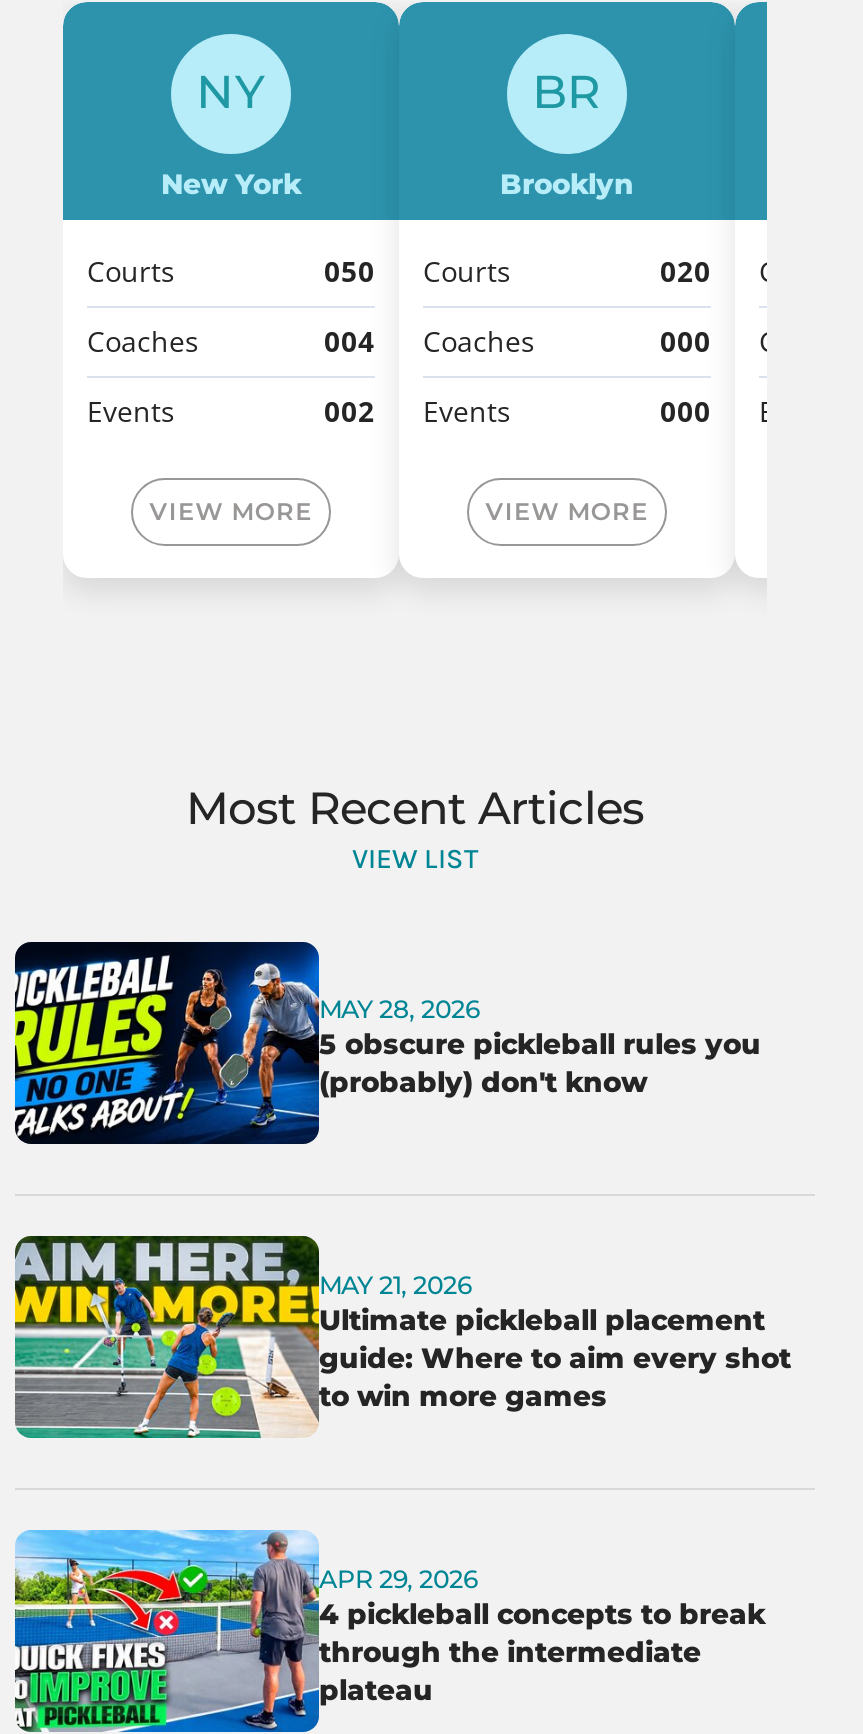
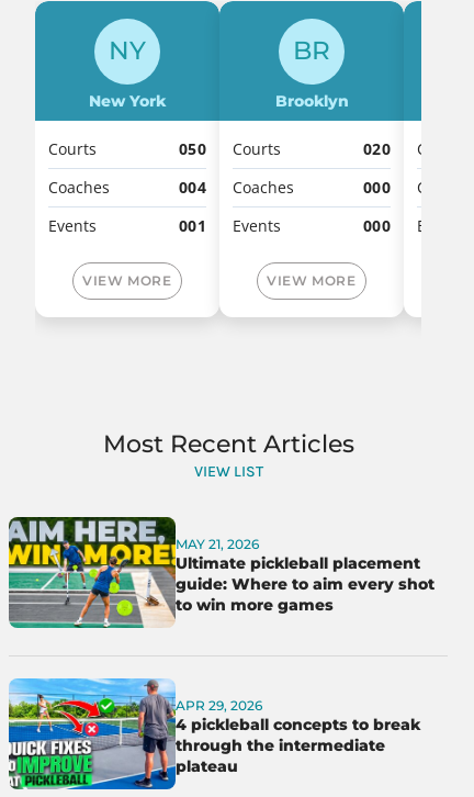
[324,392,511,430] 002 Events -> [178,215,281,236] 001 Events
[13,942,761,1146] [image] | MAY 28, 2026 | 5 obscure pickleball rules you | (probably) don't know -> none

